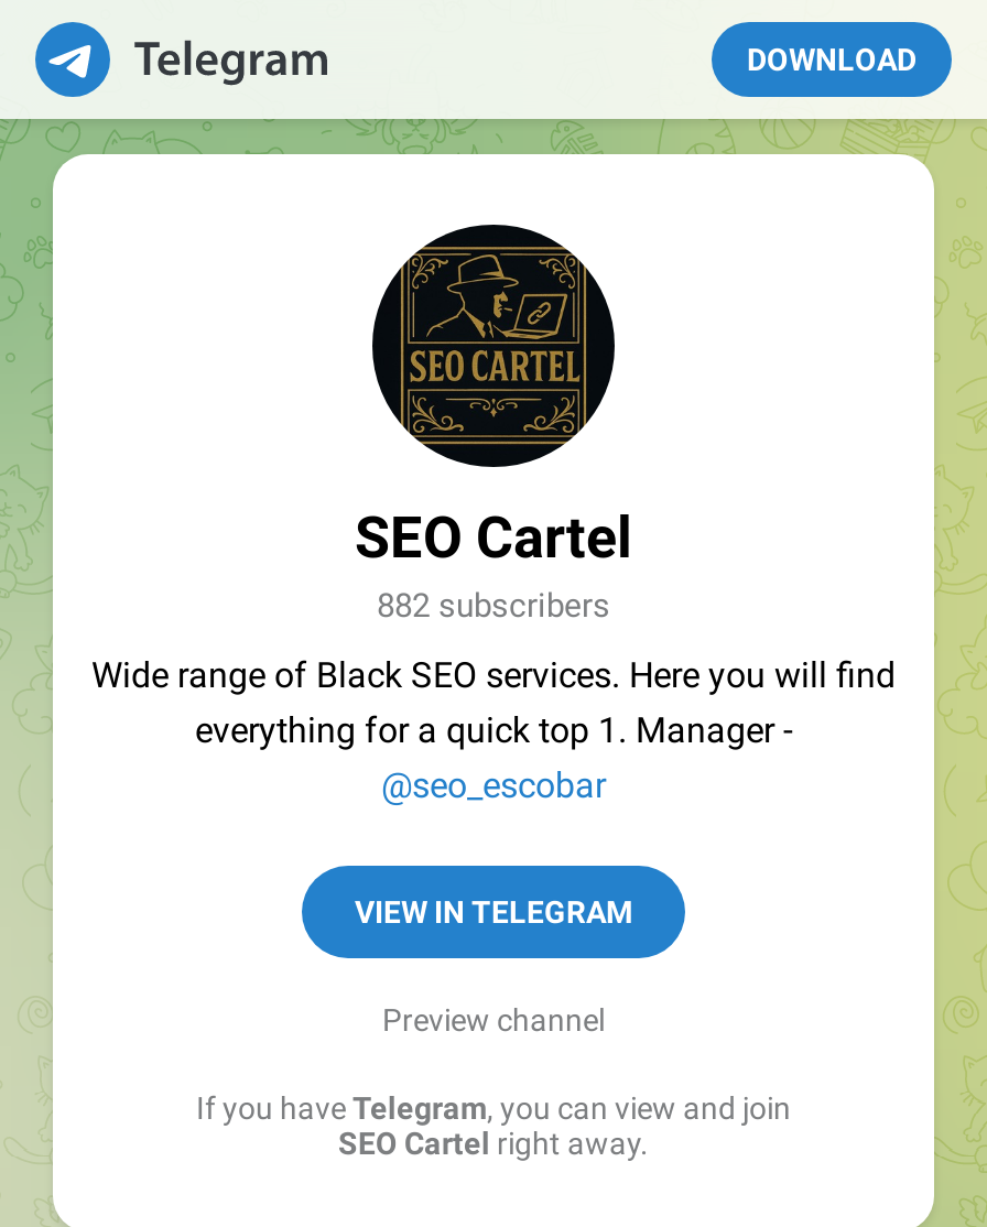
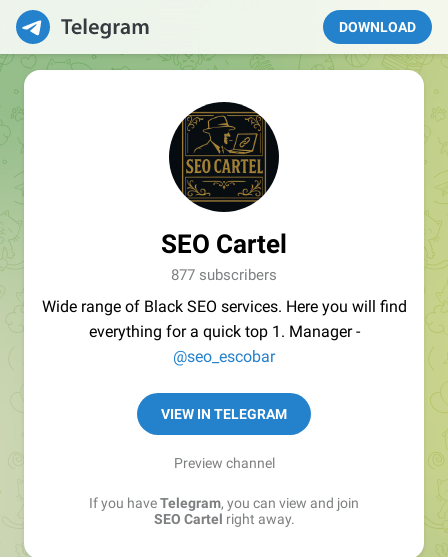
[377,586,610,626] 882 subscribers -> [171,266,277,284] 877 subscribers

